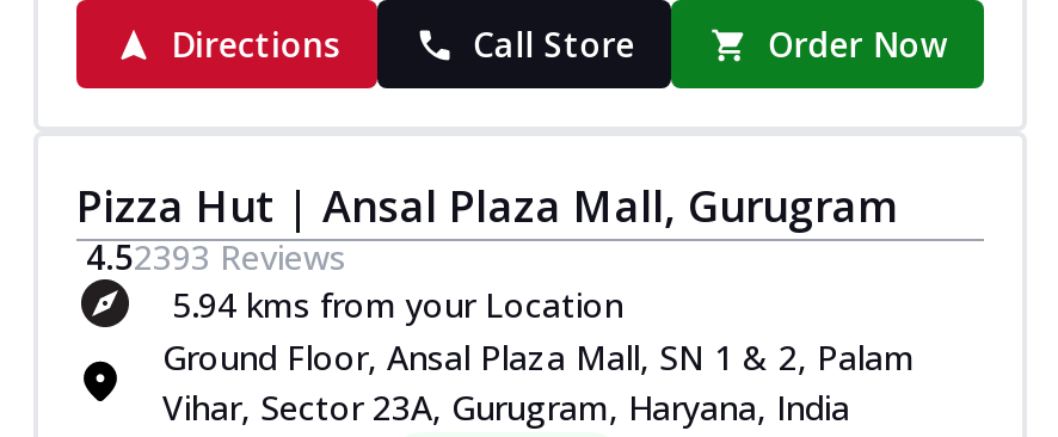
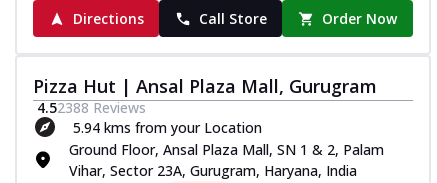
[86,234,346,279] 4.52393Reviews -> [37,98,146,117] 4.52388Reviews

